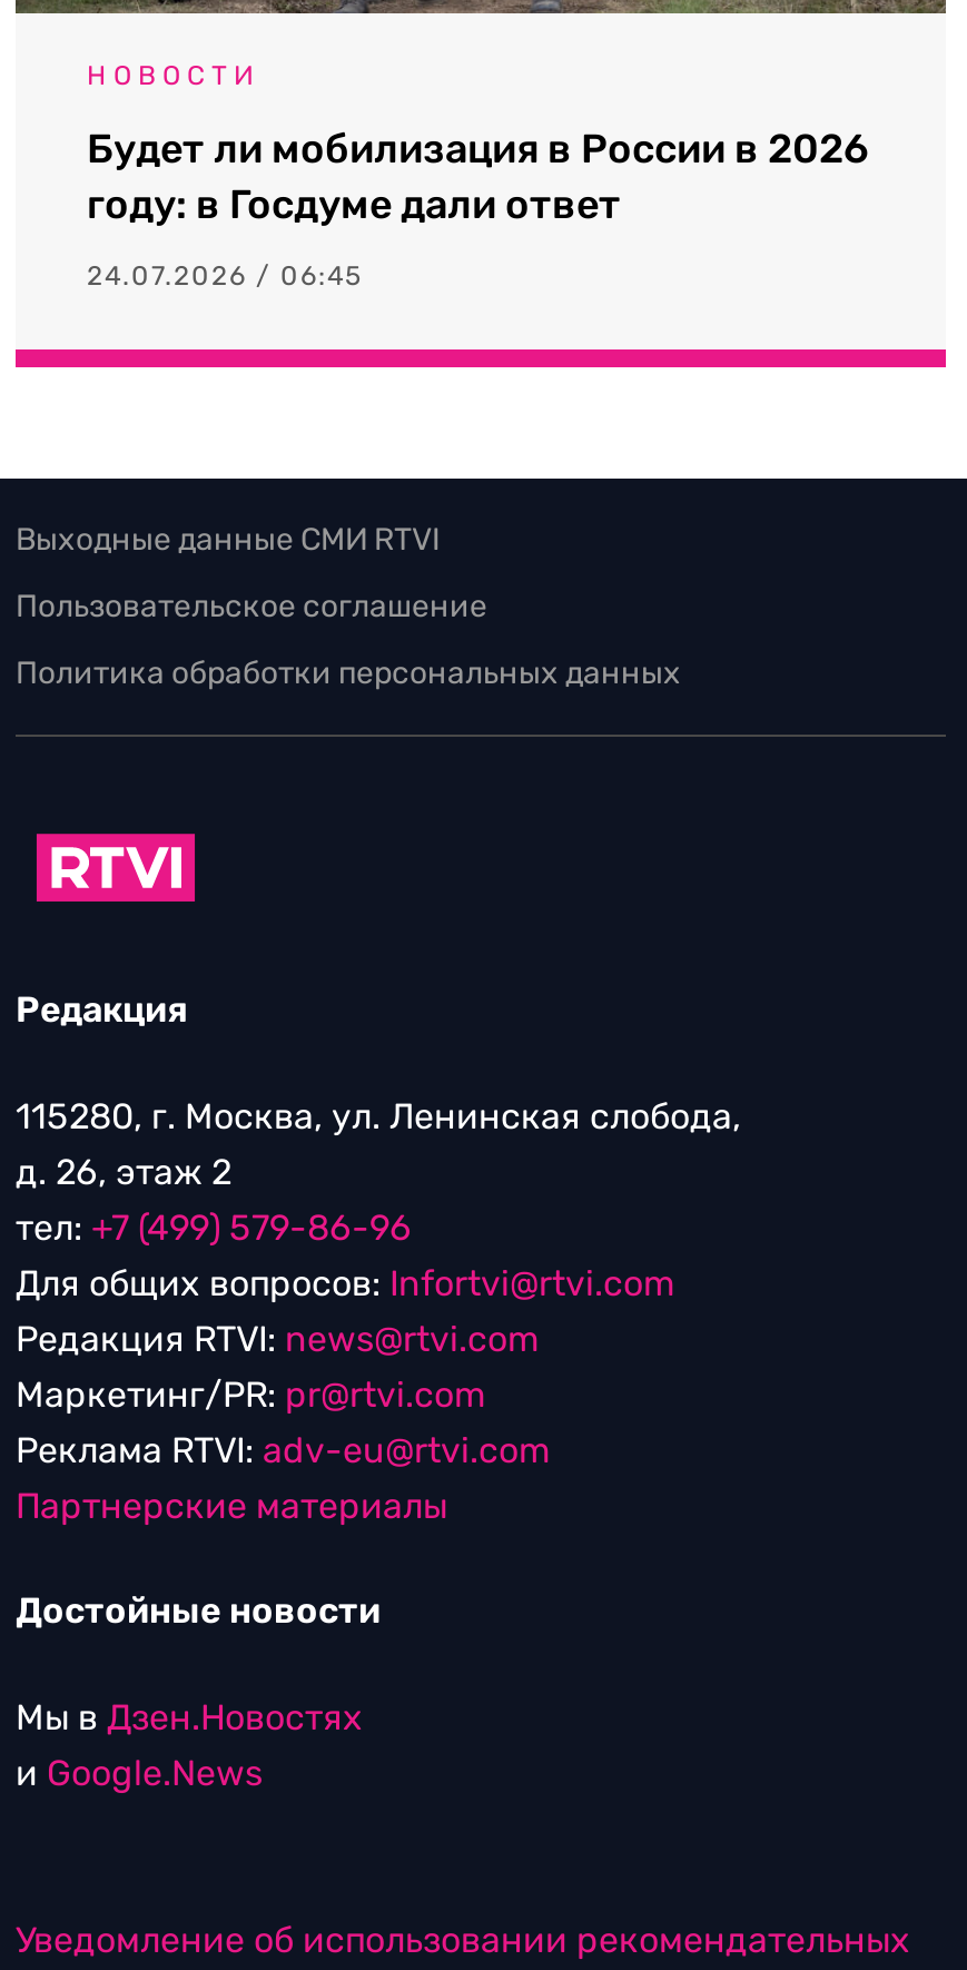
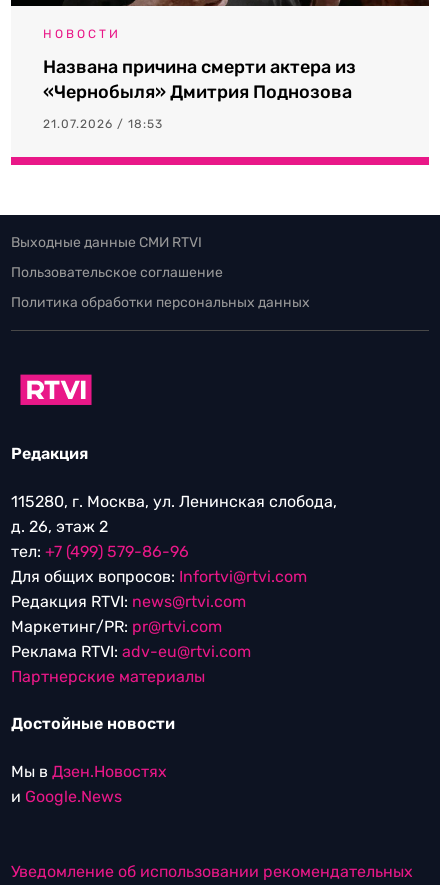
[87,126,868,230] Будет ли мобилизация в России в 2026 | году: в Госдуме дали ответ -> [43,56,356,103] Названа причина смерти актера из | «Чернобыля» Дмитрия Поднозова
[87,261,363,292] 24.07.2026 / 06:45 -> [43,117,163,131] 21.07.2026 / 18:53

